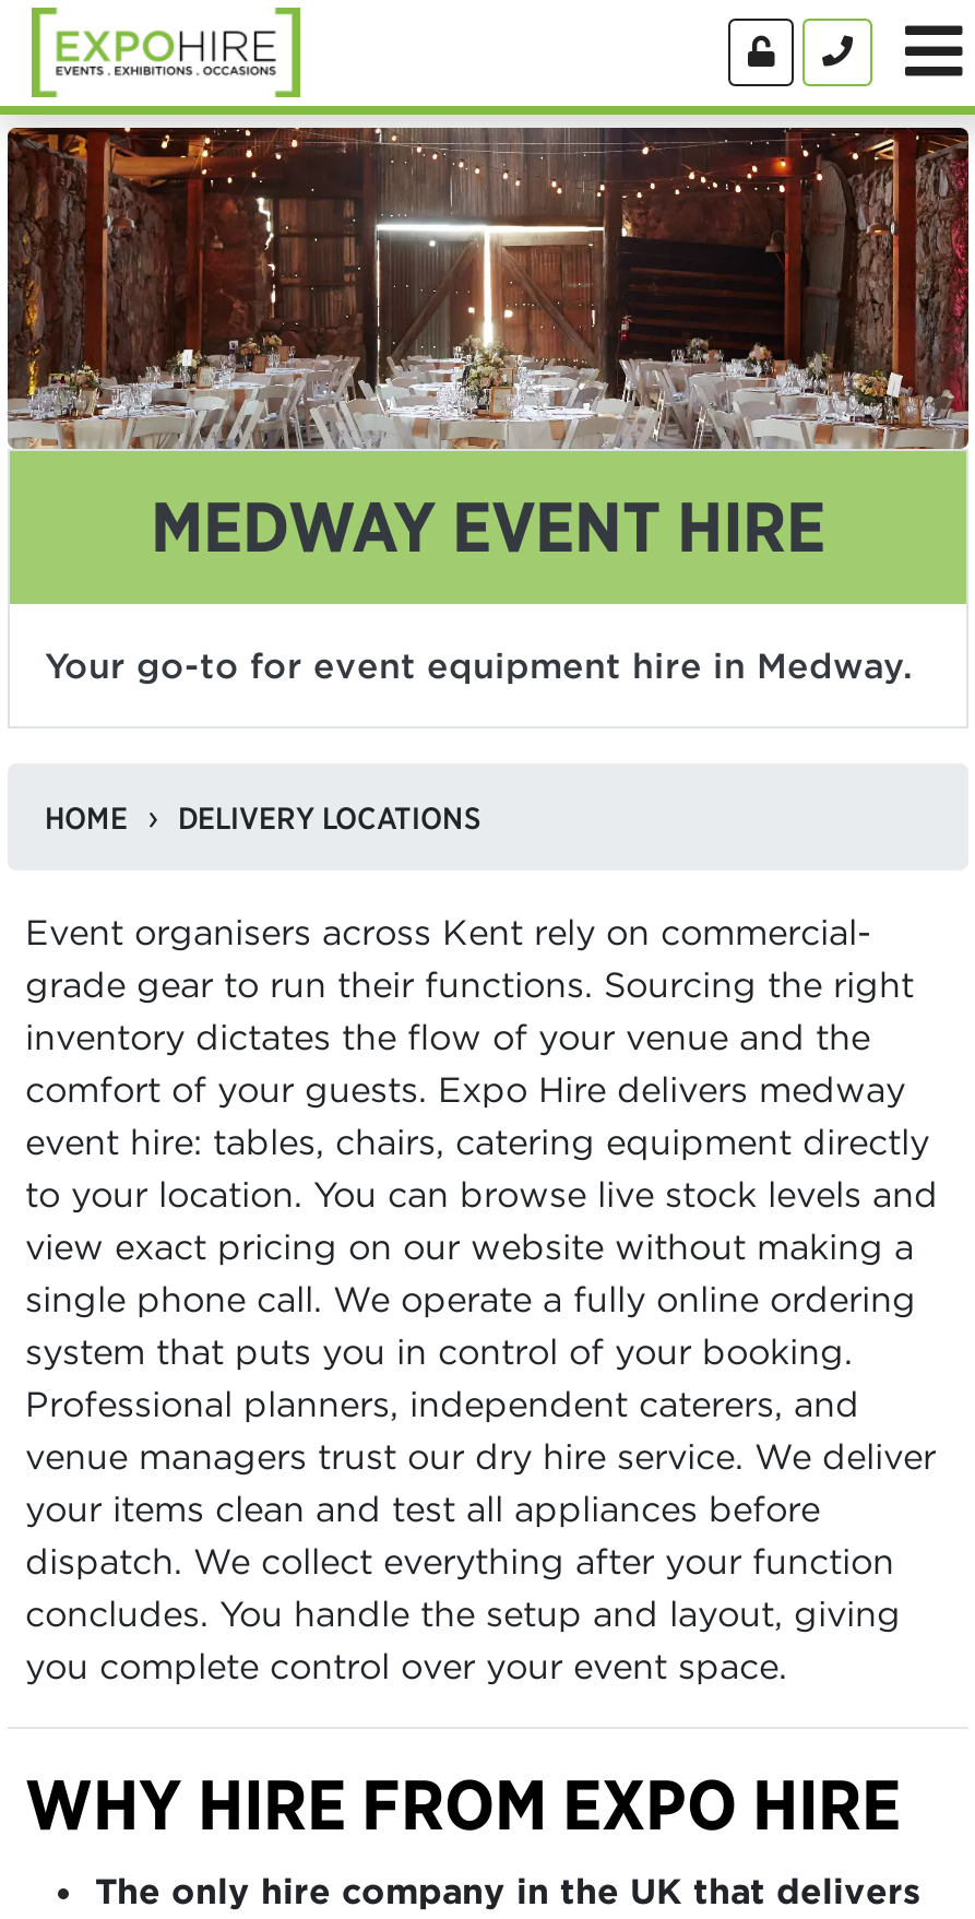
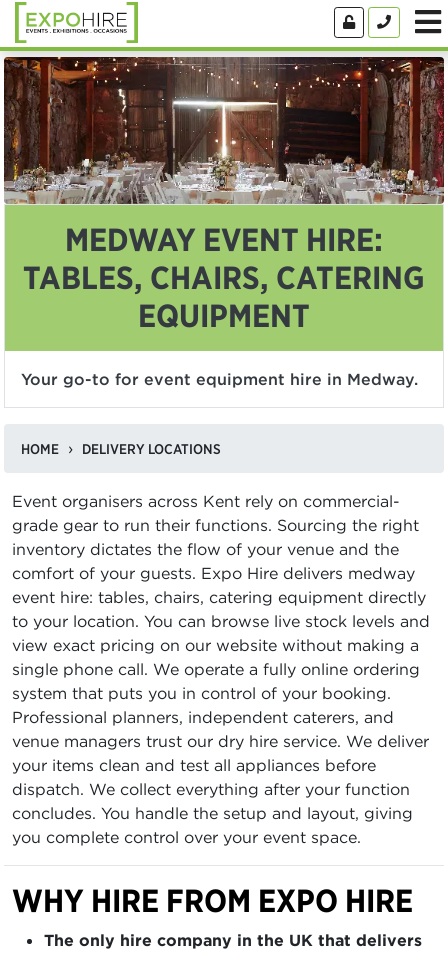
[151,483,825,568] MEDWAY EVENT HIRE -> [23,220,425,335] MEDWAY EVENT HIRE: | TABLES, CHAIRS, CATERING | EQUIPMENT

